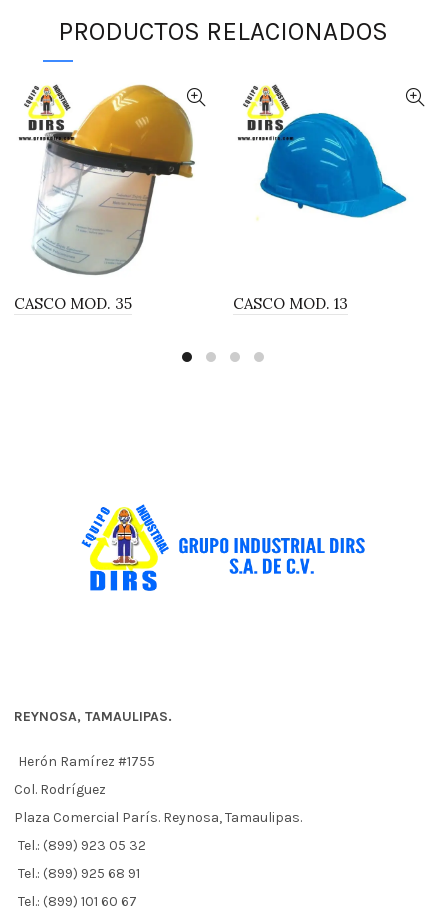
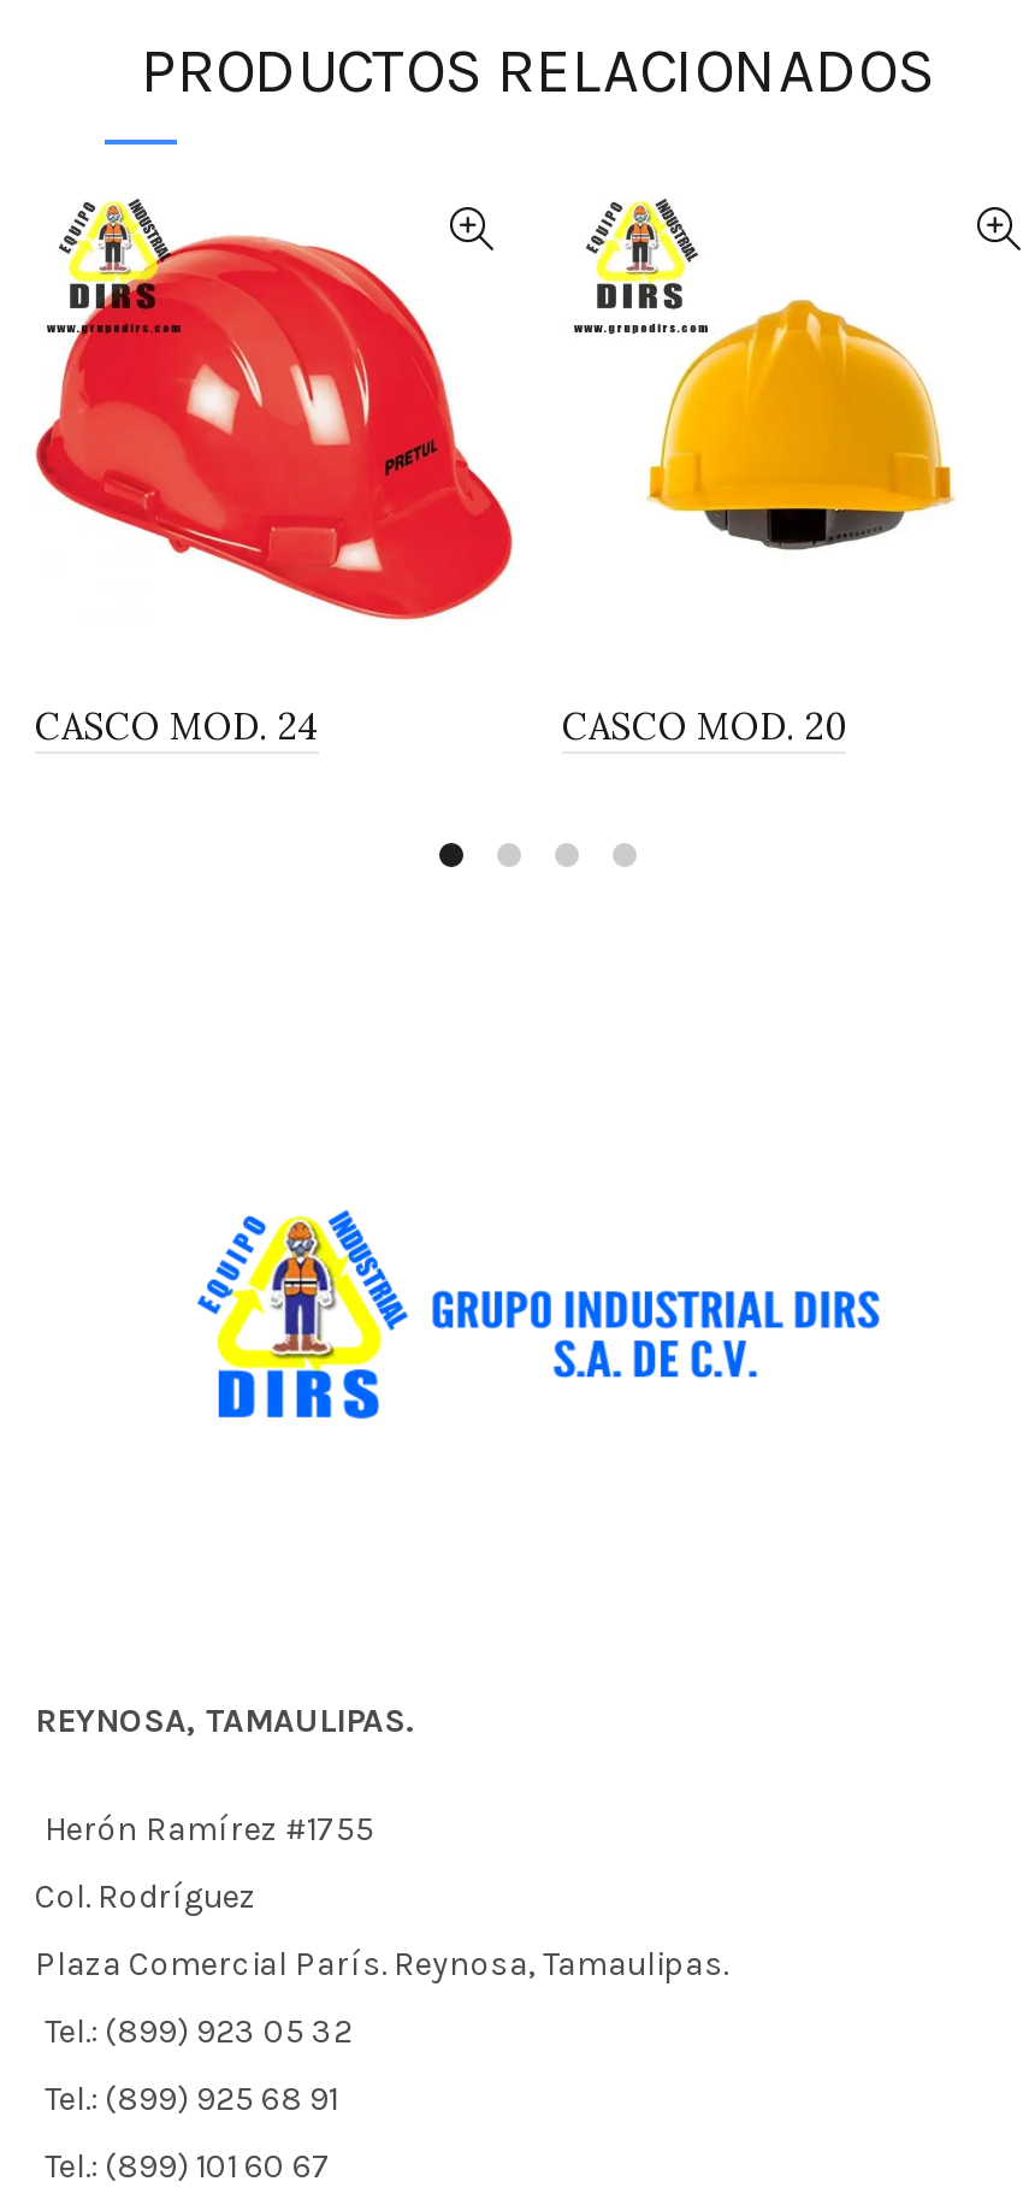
[14,84,212,313] [image] | CASCO MOD. 35 -> [35,200,514,749] [image] | CASCO MOD. 24
[257,112,407,230] [image] -> [627,267,978,552] [image]
[233,294,348,313] CASCO MOD. 13 -> [562,703,846,749] CASCO MOD. 20

